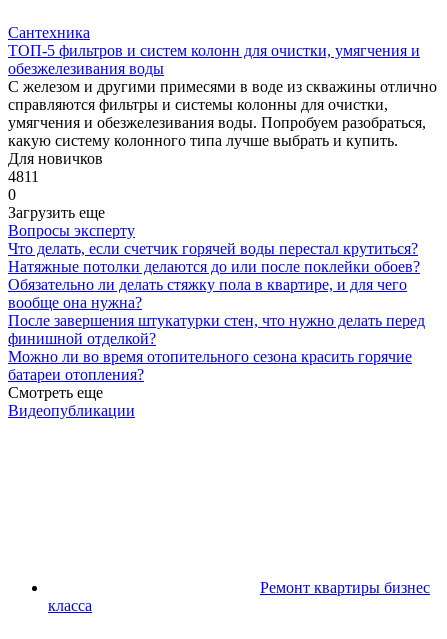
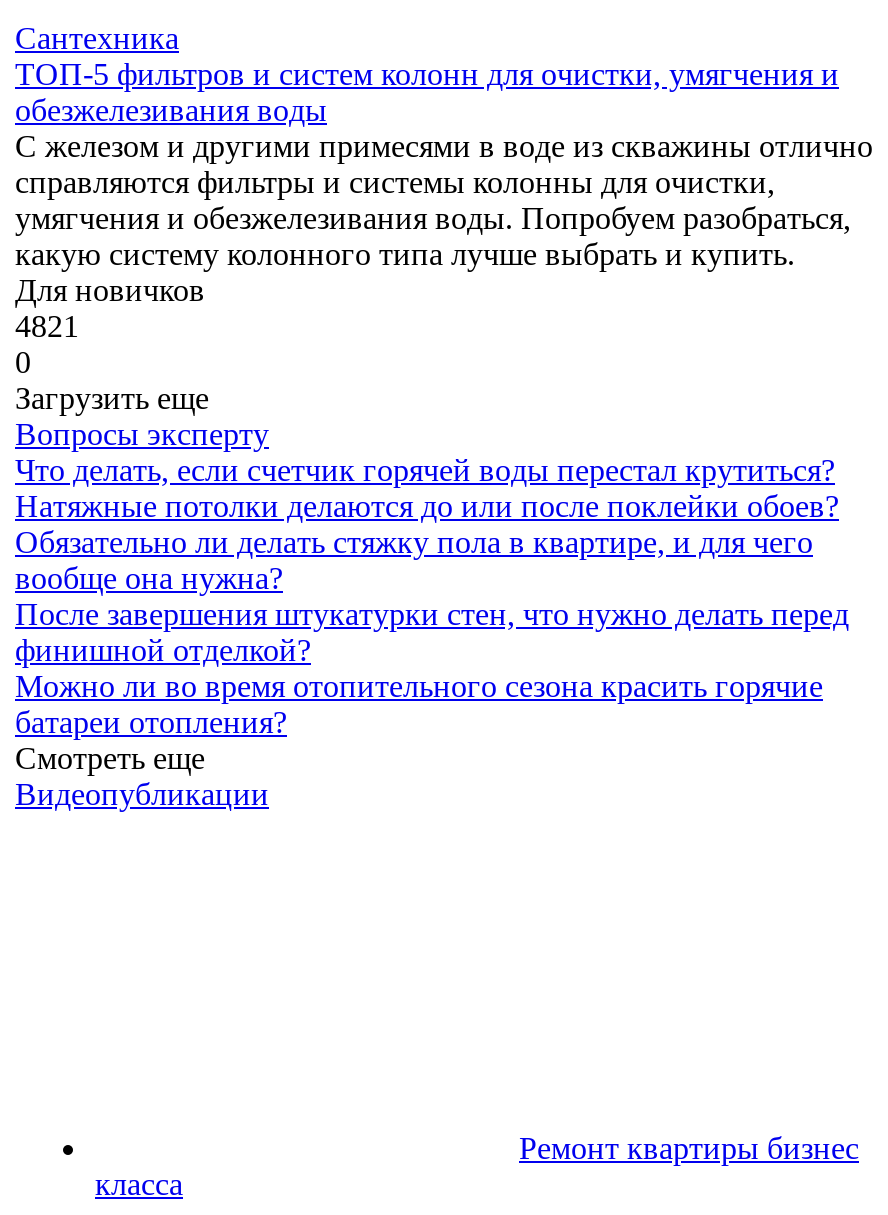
[8,168,39,185] 4811 -> [15,309,79,343] 4821

